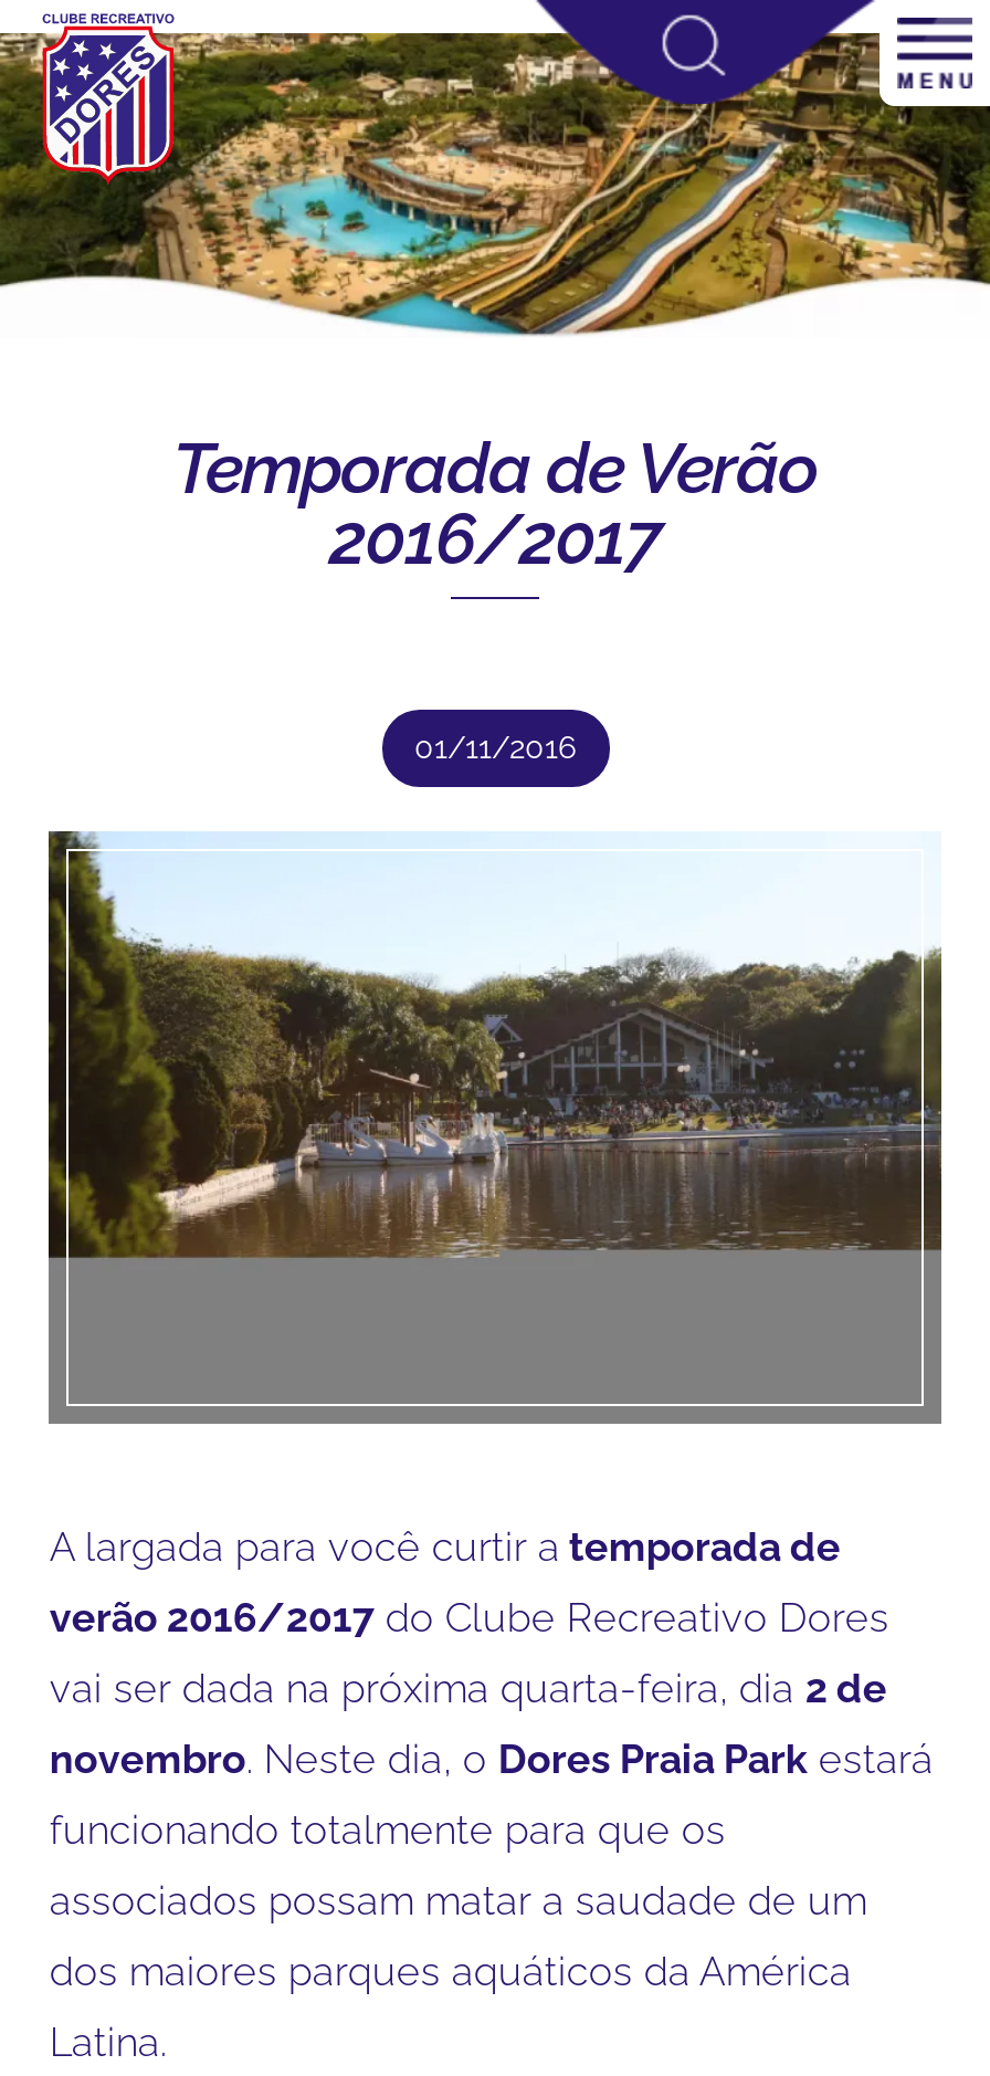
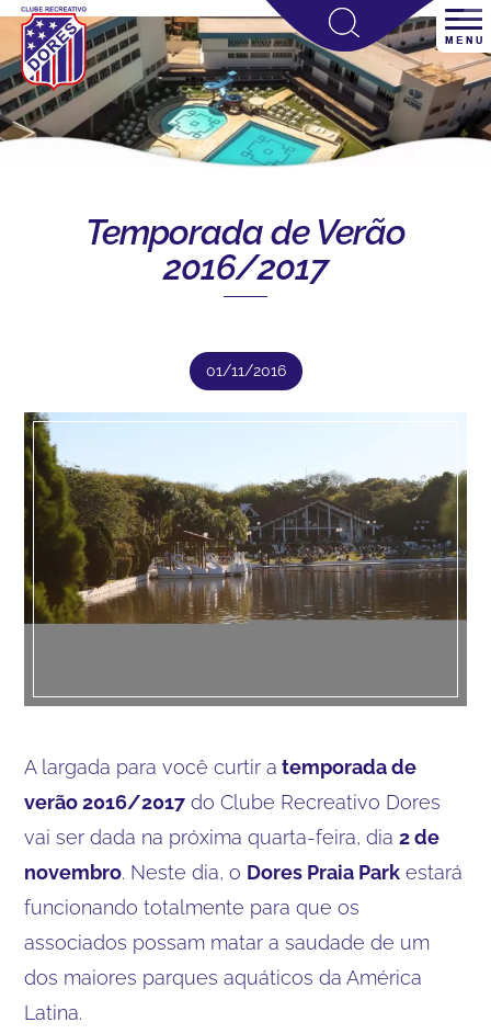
[7,31,983,336] [image] -> [3,15,488,167] [image]

